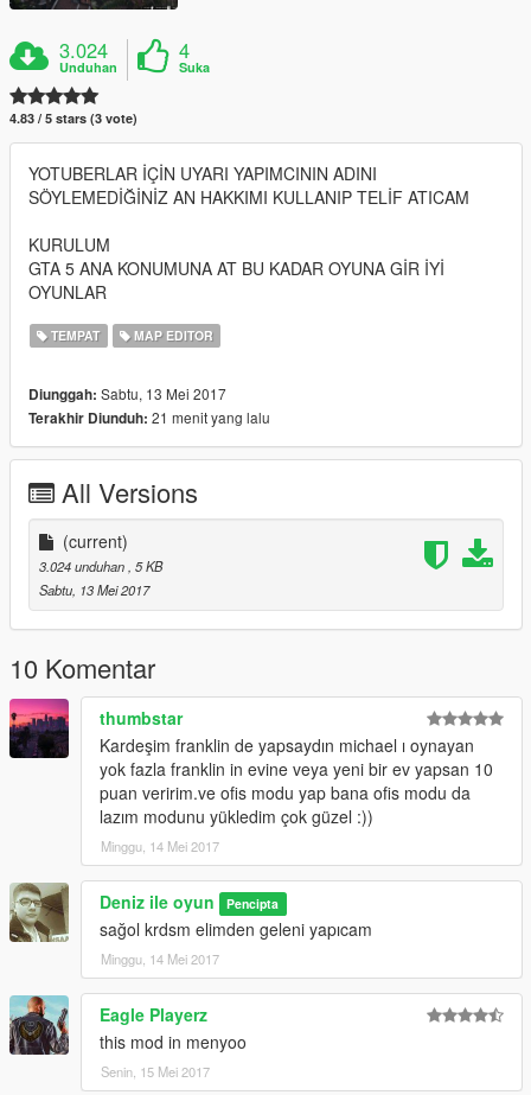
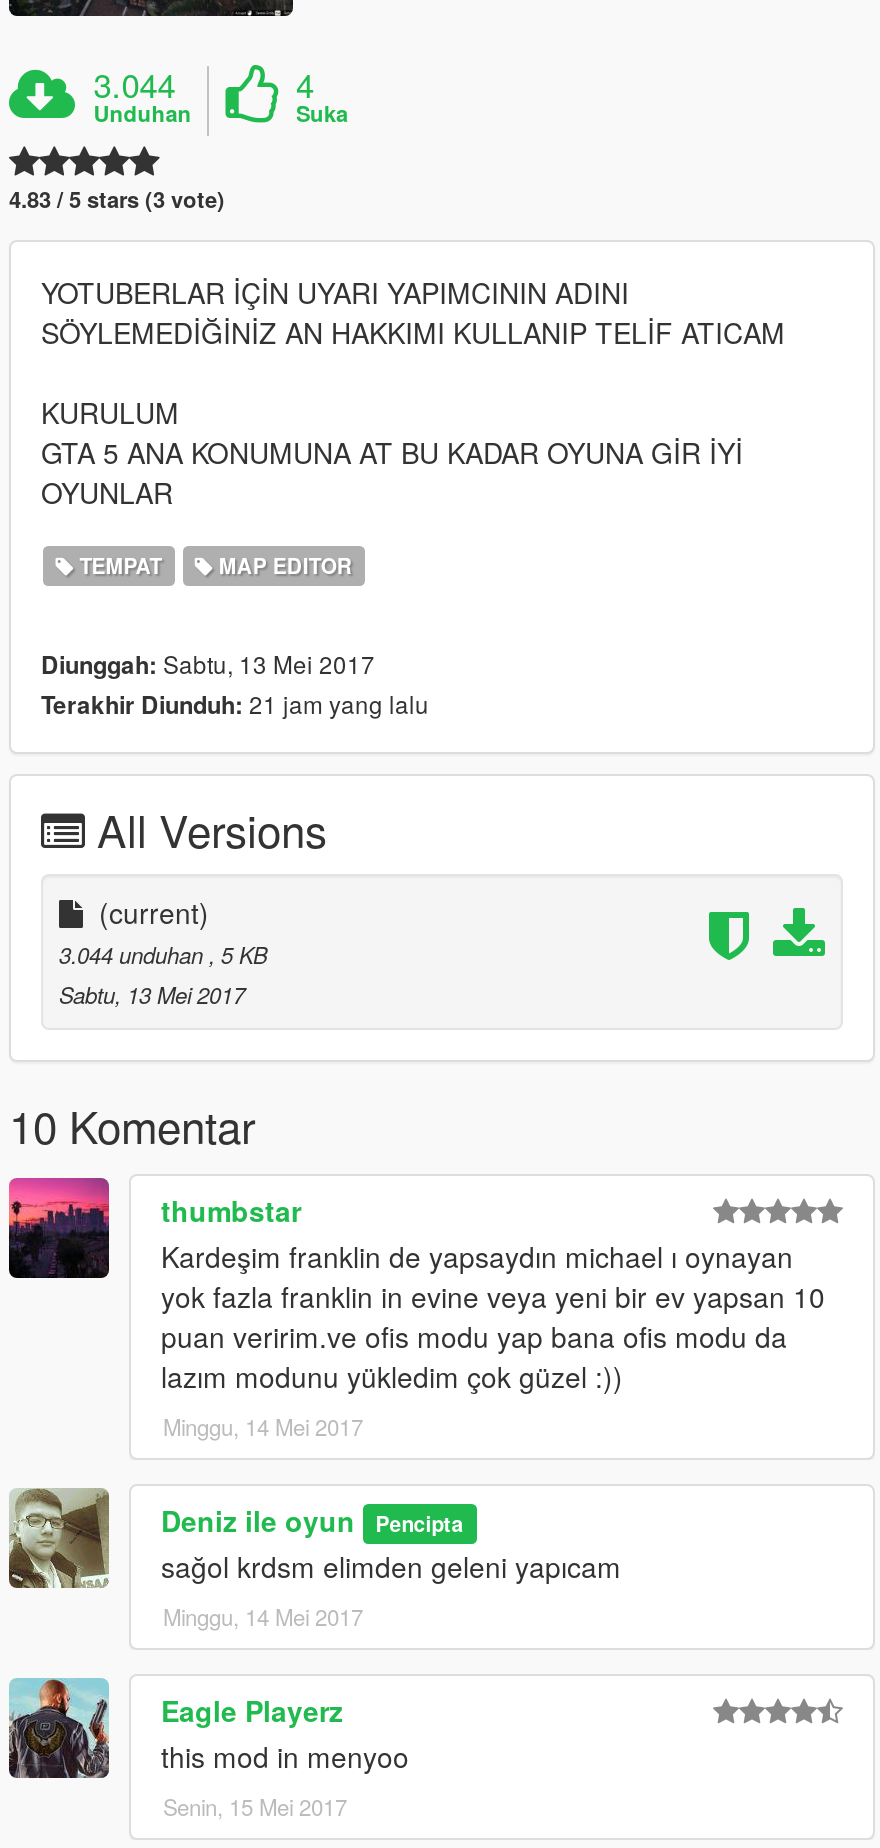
[60,36,108,64] 3.024 -> [93,60,175,108] 3.044
[28,407,270,429] Terakhir Diunduh: 21 menit yang lalu -> [41,686,429,722] Terakhir Diunduh: 21 jam yang lalu
[39,557,162,576] 3.024 unduhan, 5 KB -> [59,938,267,970] 3.044 unduhan, 5 KB

